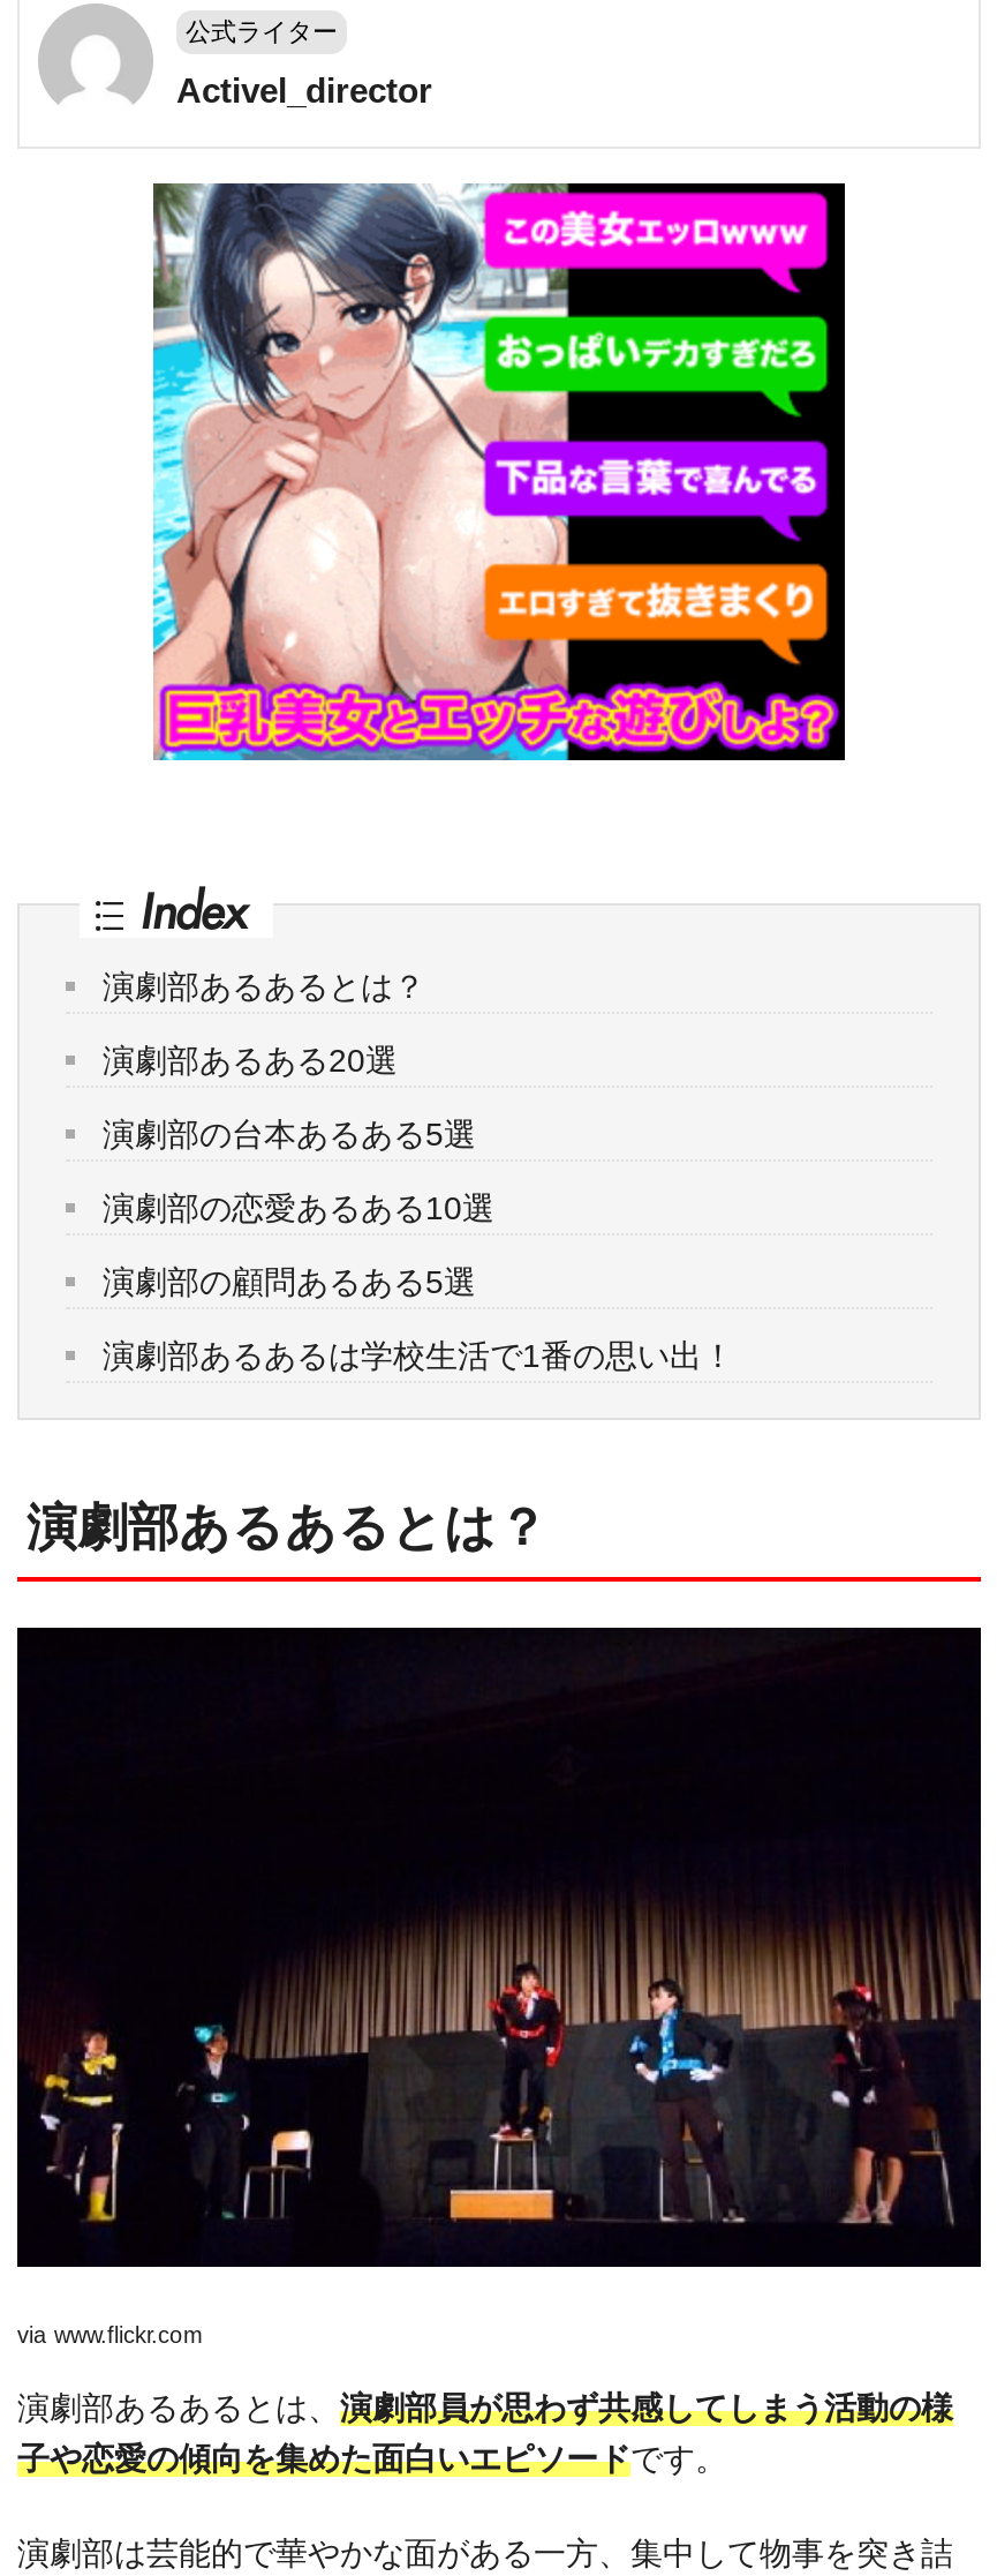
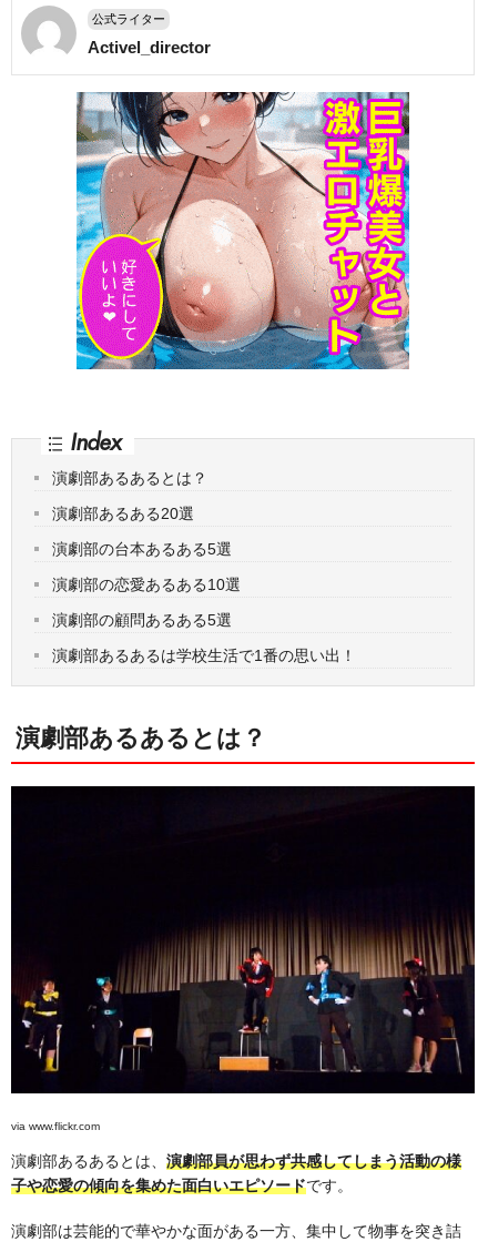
[151,181,847,763] [image] -> [75,91,410,370] [image]

